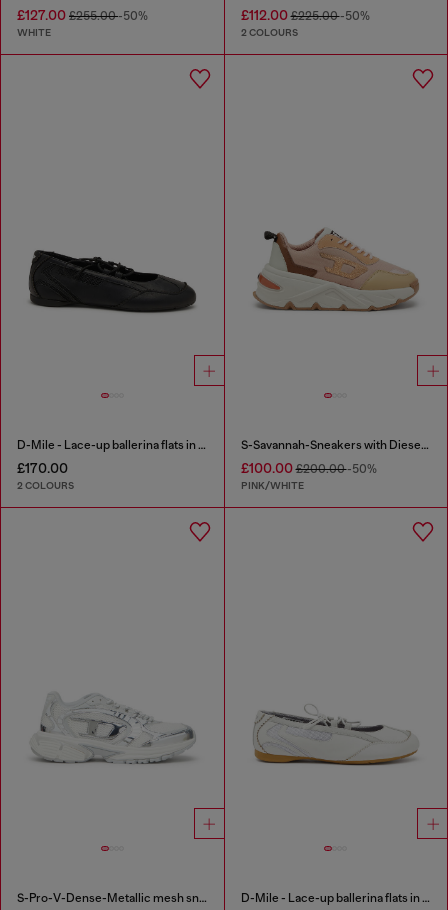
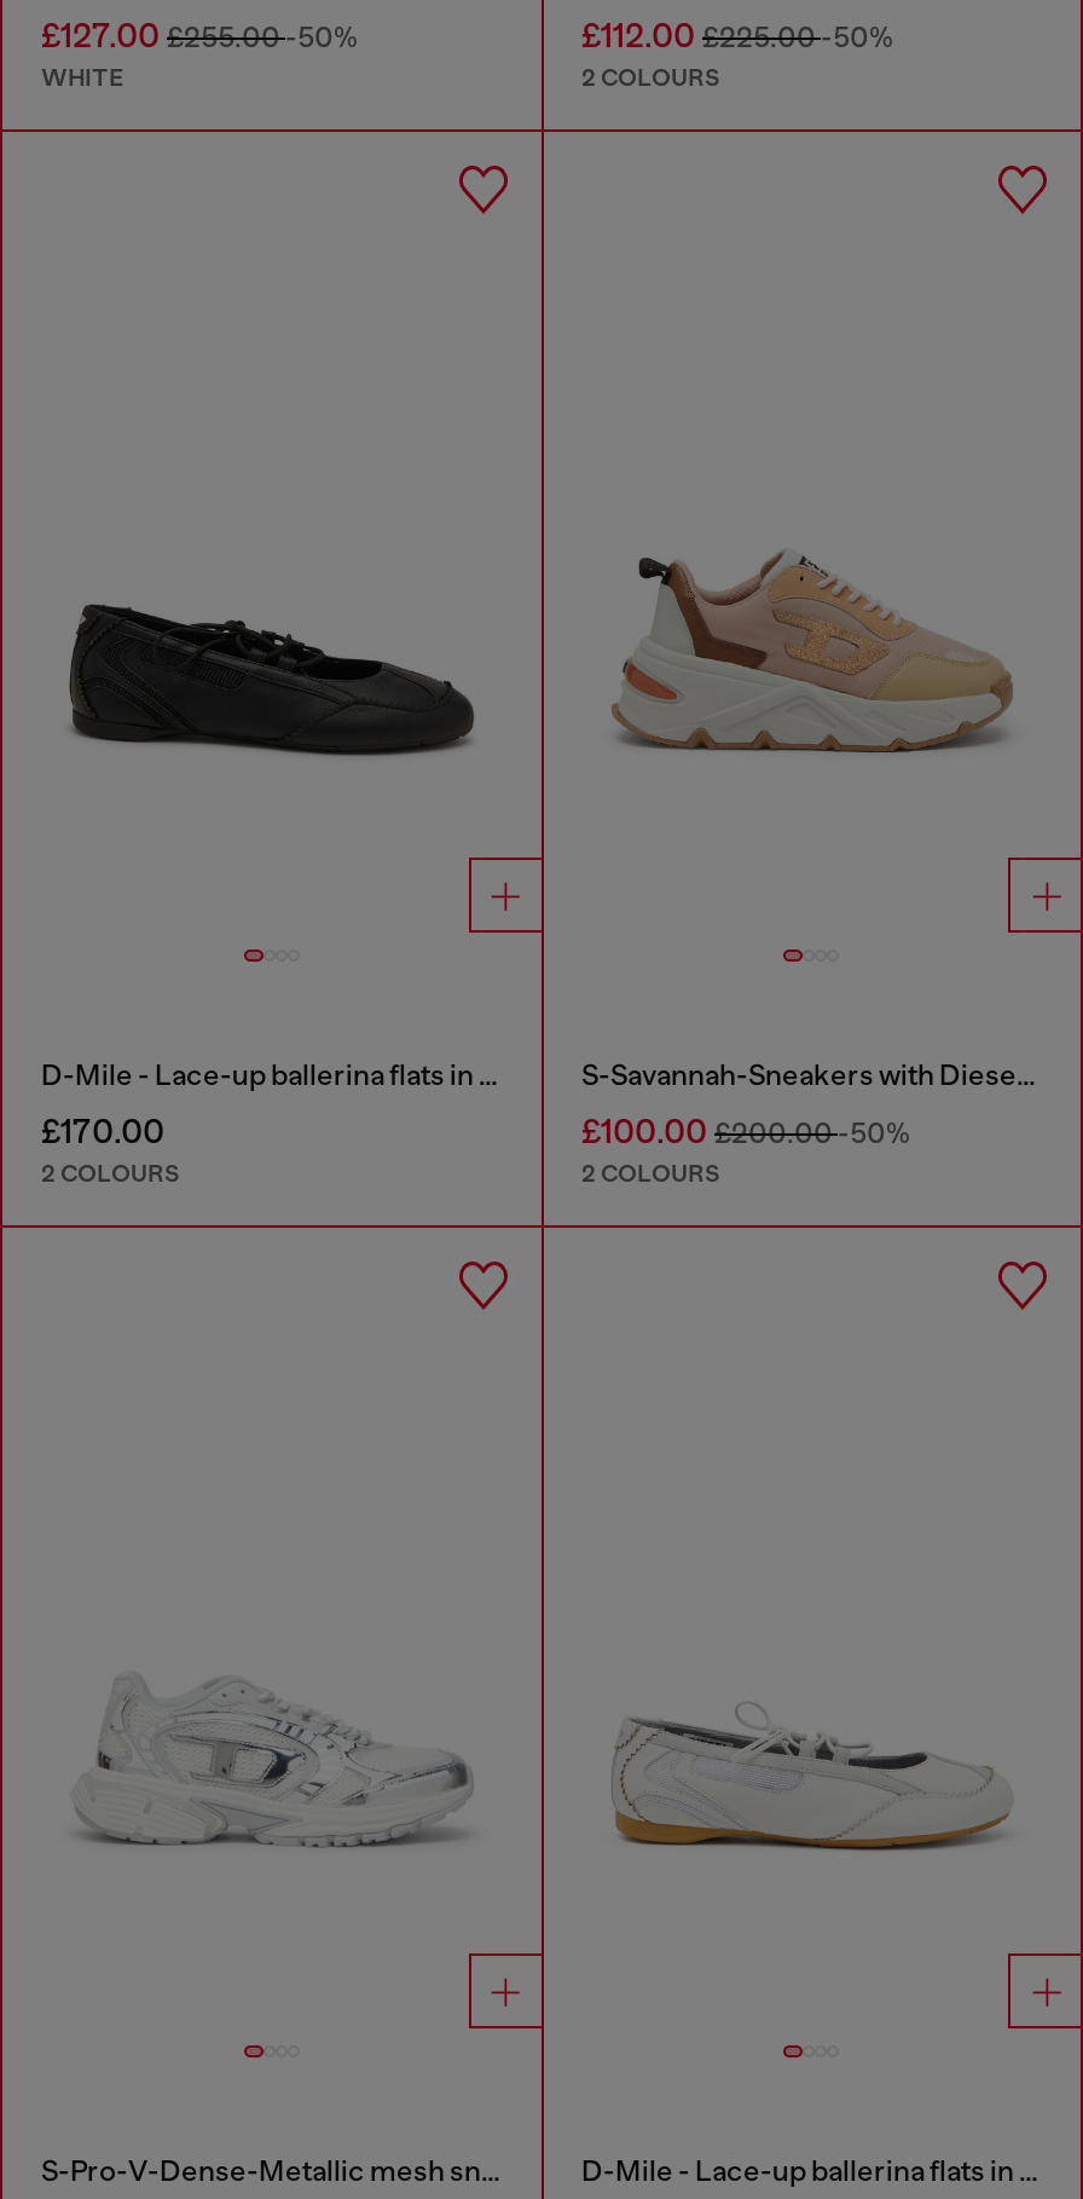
[240,479,303,492] PINK/WHITE -> [581,1158,719,1189] 2 COLOURS

